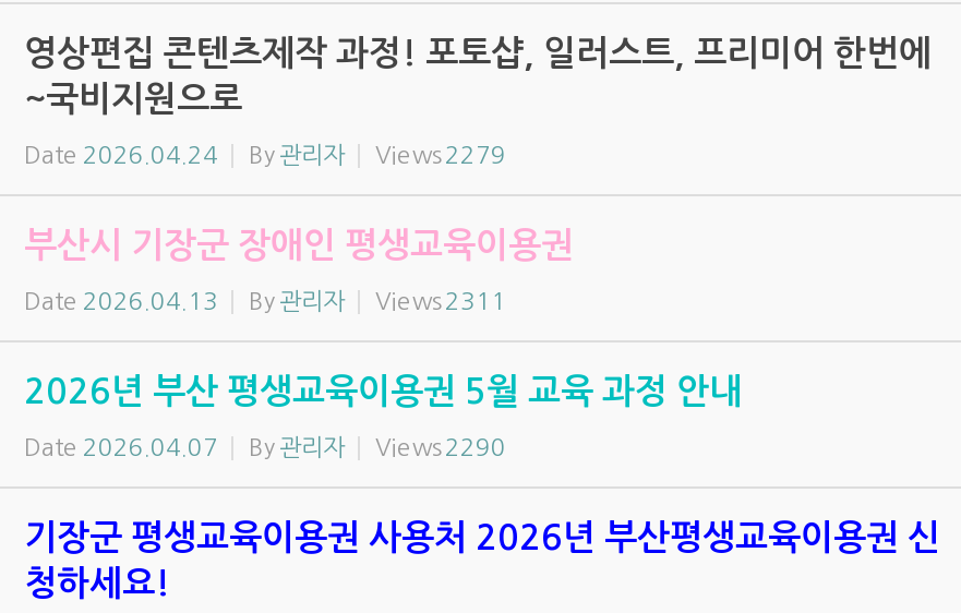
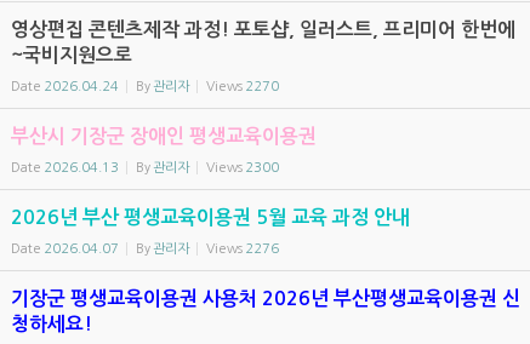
[24,144,506,168] Date 2026.04.24 By 관리자 Views 2279 -> [11,80,279,93] Date 2026.04.24 By 관리자 Views 2270
[24,290,506,314] Date 2026.04.13 By 관리자 Views 2311 -> [11,161,279,174] Date 2026.04.13 By 관리자 Views 2300
[24,436,506,460] Date 2026.04.07 By 관리자 Views 2290 -> [11,242,279,256] Date 2026.04.07 By 관리자 Views 2276

